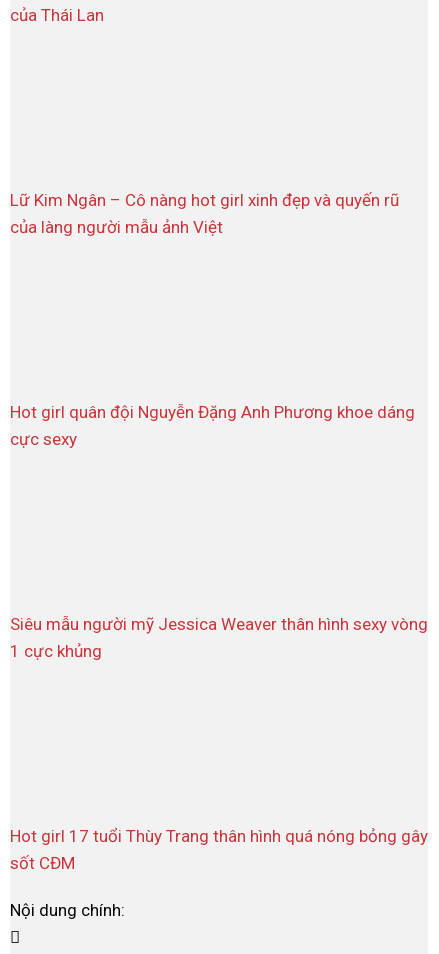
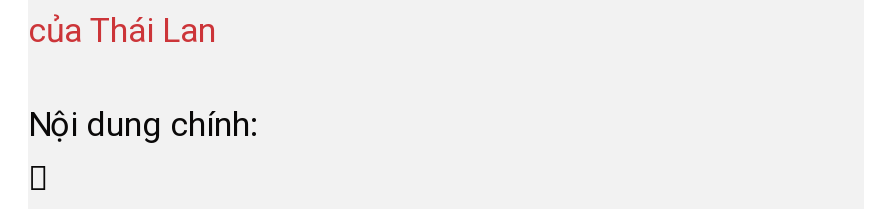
[10,190,399,237] Lữ Kim Ngân – Cô nàng hot girl xinh đẹp và quyến rũ | của làng người mẫu ảnh Việt -> none
[10,402,415,449] Hot girl quân đội Nguyễn Đặng Anh Phương khoe dáng | cực sexy -> none
[10,614,428,661] Siêu mẫu người mỹ Jessica Weaver thân hình sexy vòng | 1 cực khủng -> none
[10,826,428,873] Hot girl 17 tuổi Thùy Trang thân hình quá nóng bỏng gây | sốt CĐM -> none

